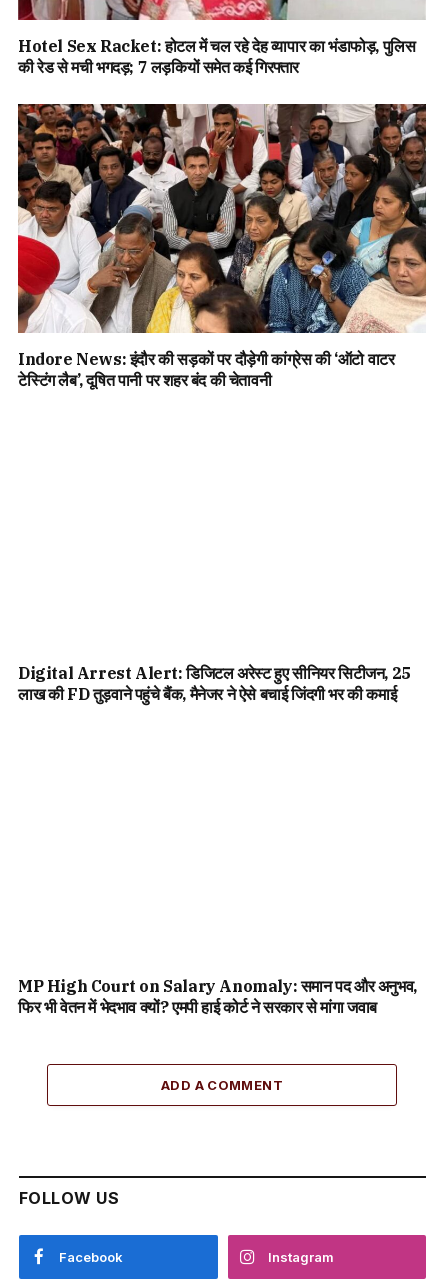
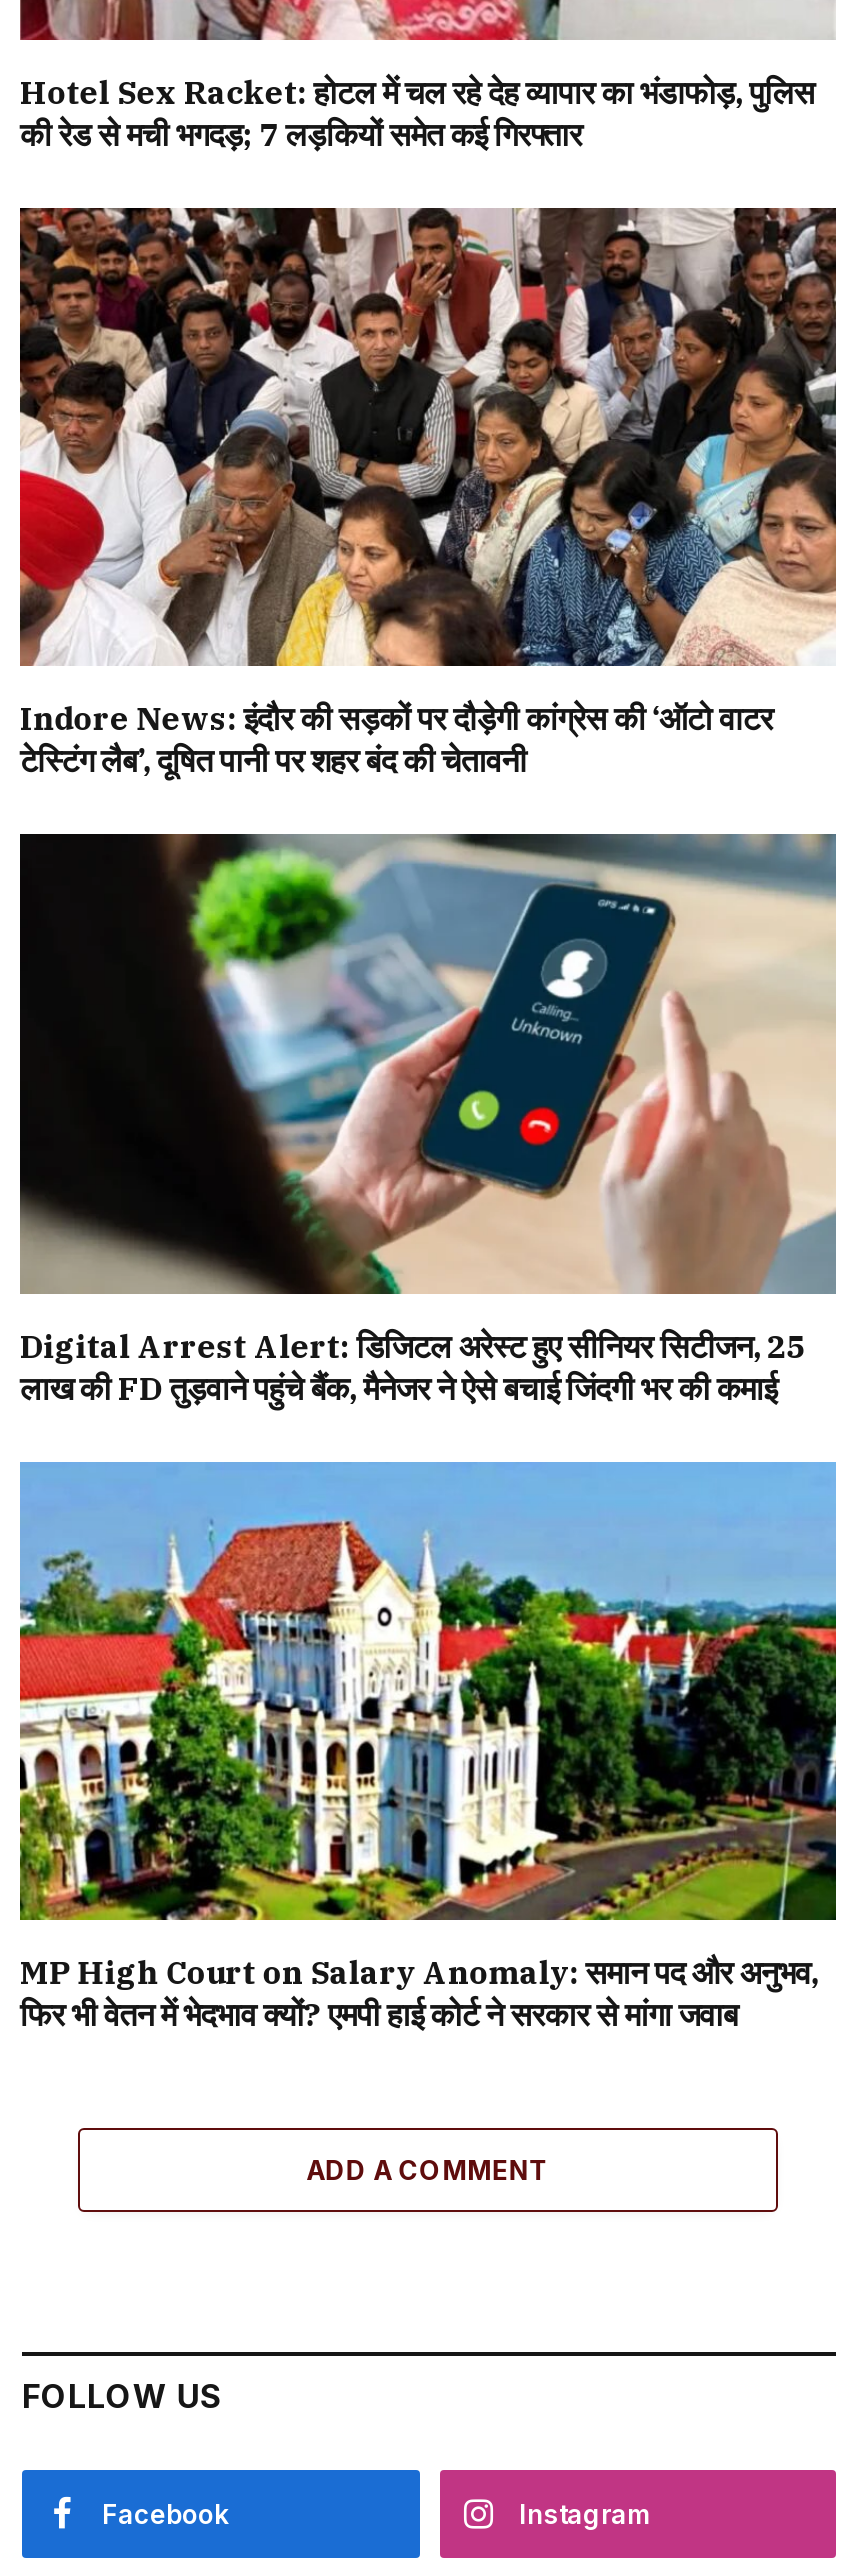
none -> [18,832,838,1296] [image]
none -> [18,1460,838,1922] [image]

